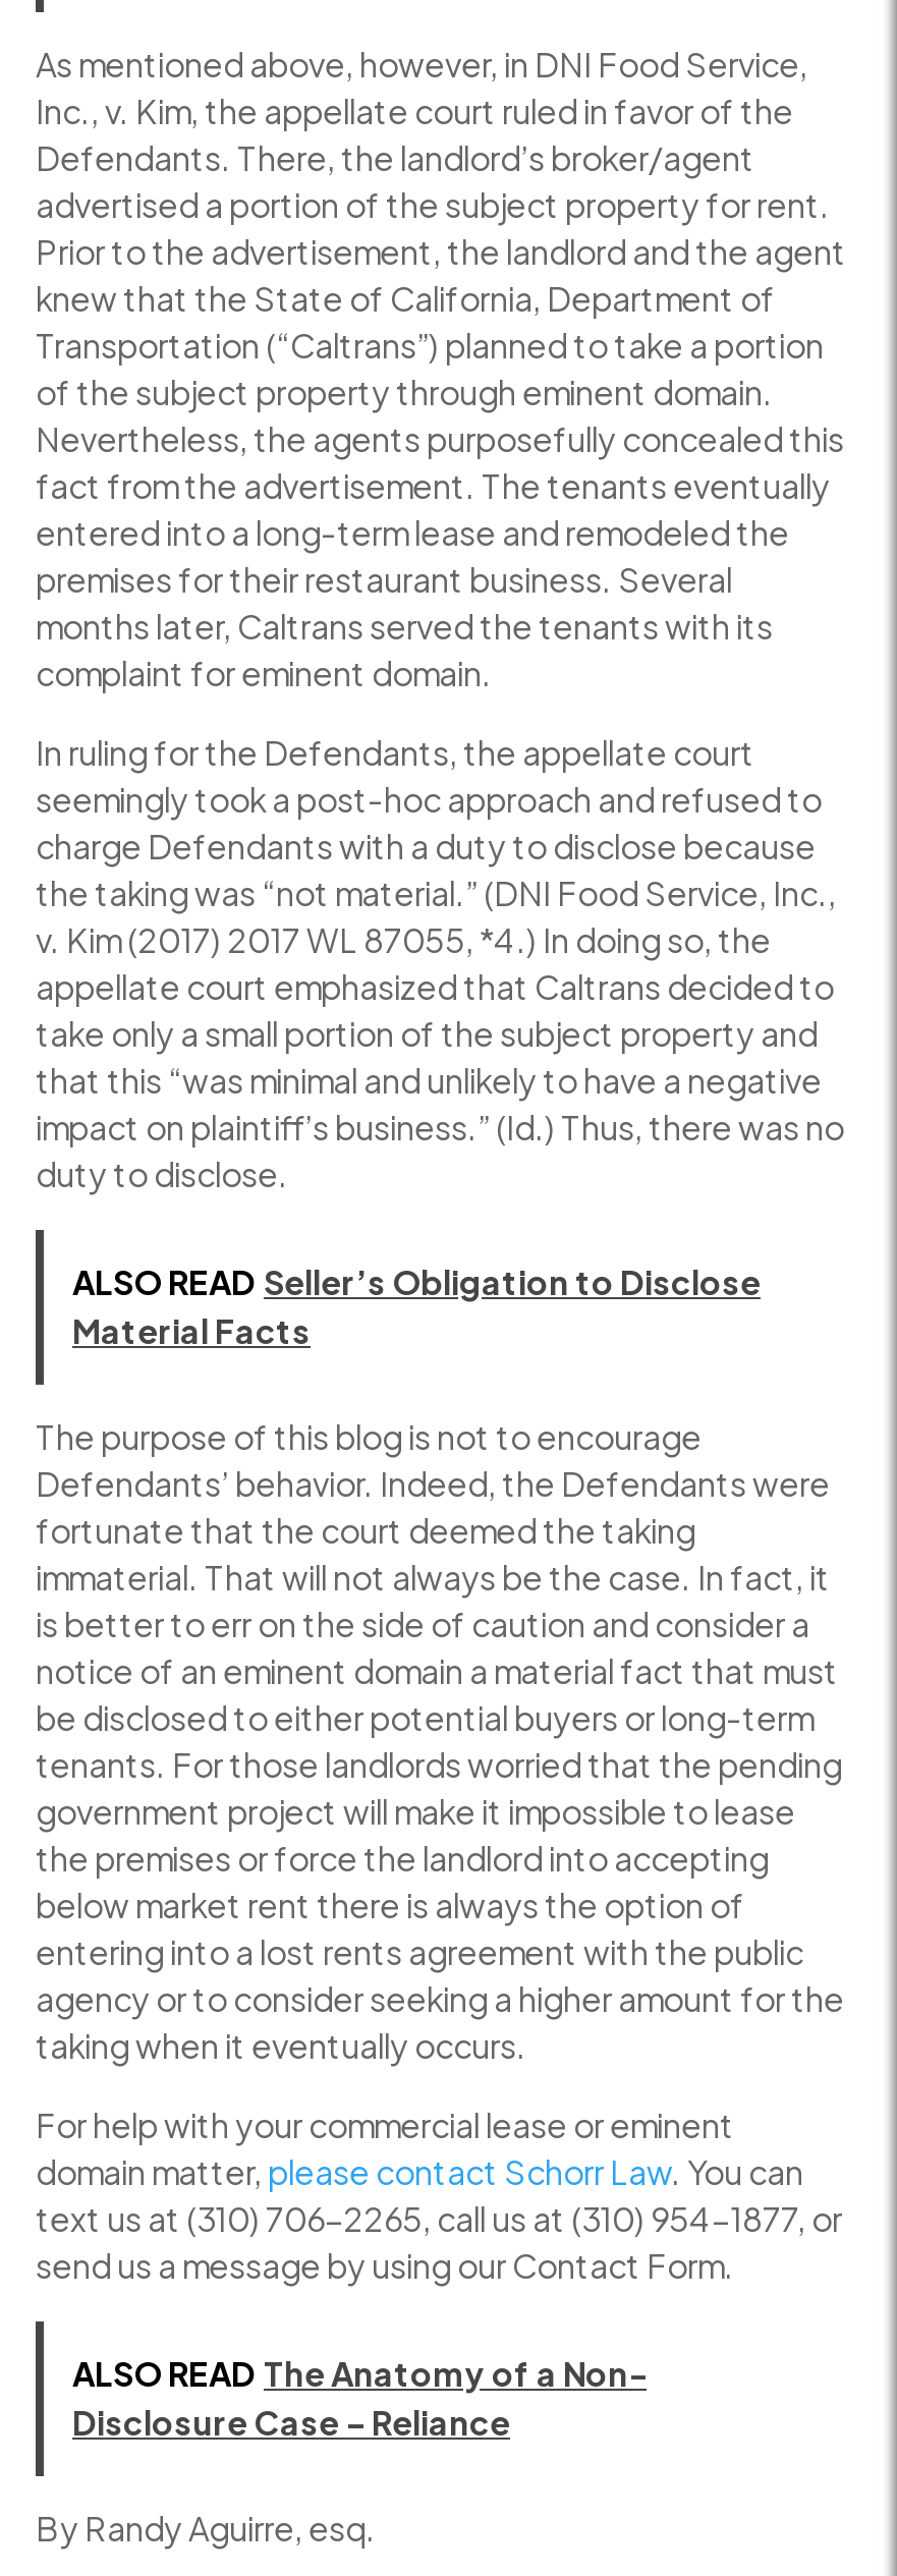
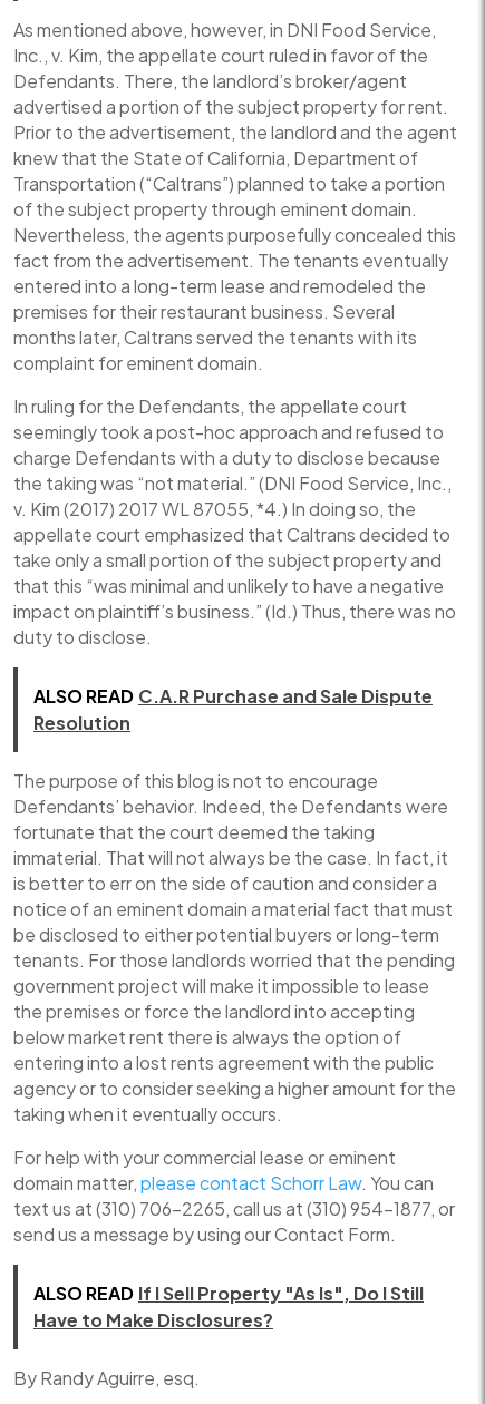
[72,1261,761,1352] ALSO READ Seller’s Obligation to Disclose | Material Facts -> [33,684,433,734] ALSO READ C.A.R Purchase and Sale Dispute | Resolution
[72,2352,647,2444] ALSO READ The Anatomy of a Non- | Disclosure Case – Reliance -> [33,1281,424,1332] ALSO READ If I Sell Property "As Is", Do I Still | Have to Make Disclosures?

